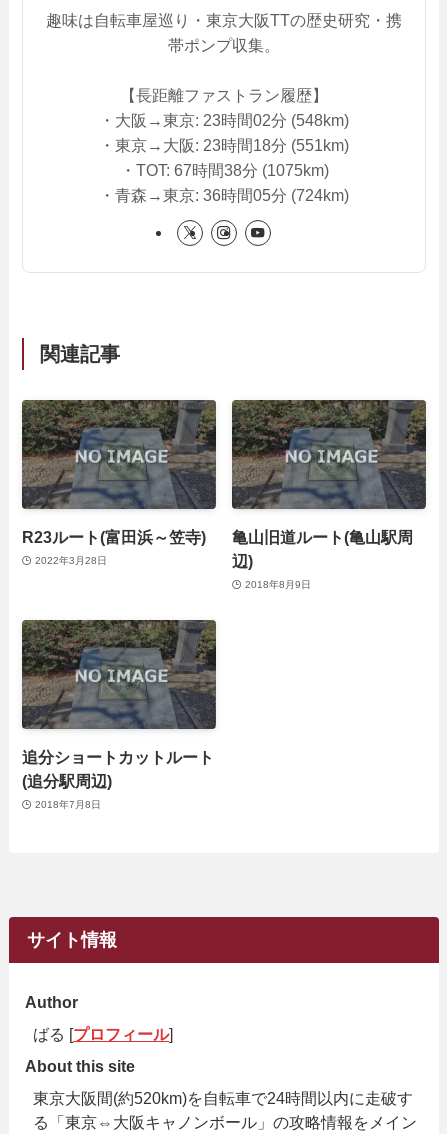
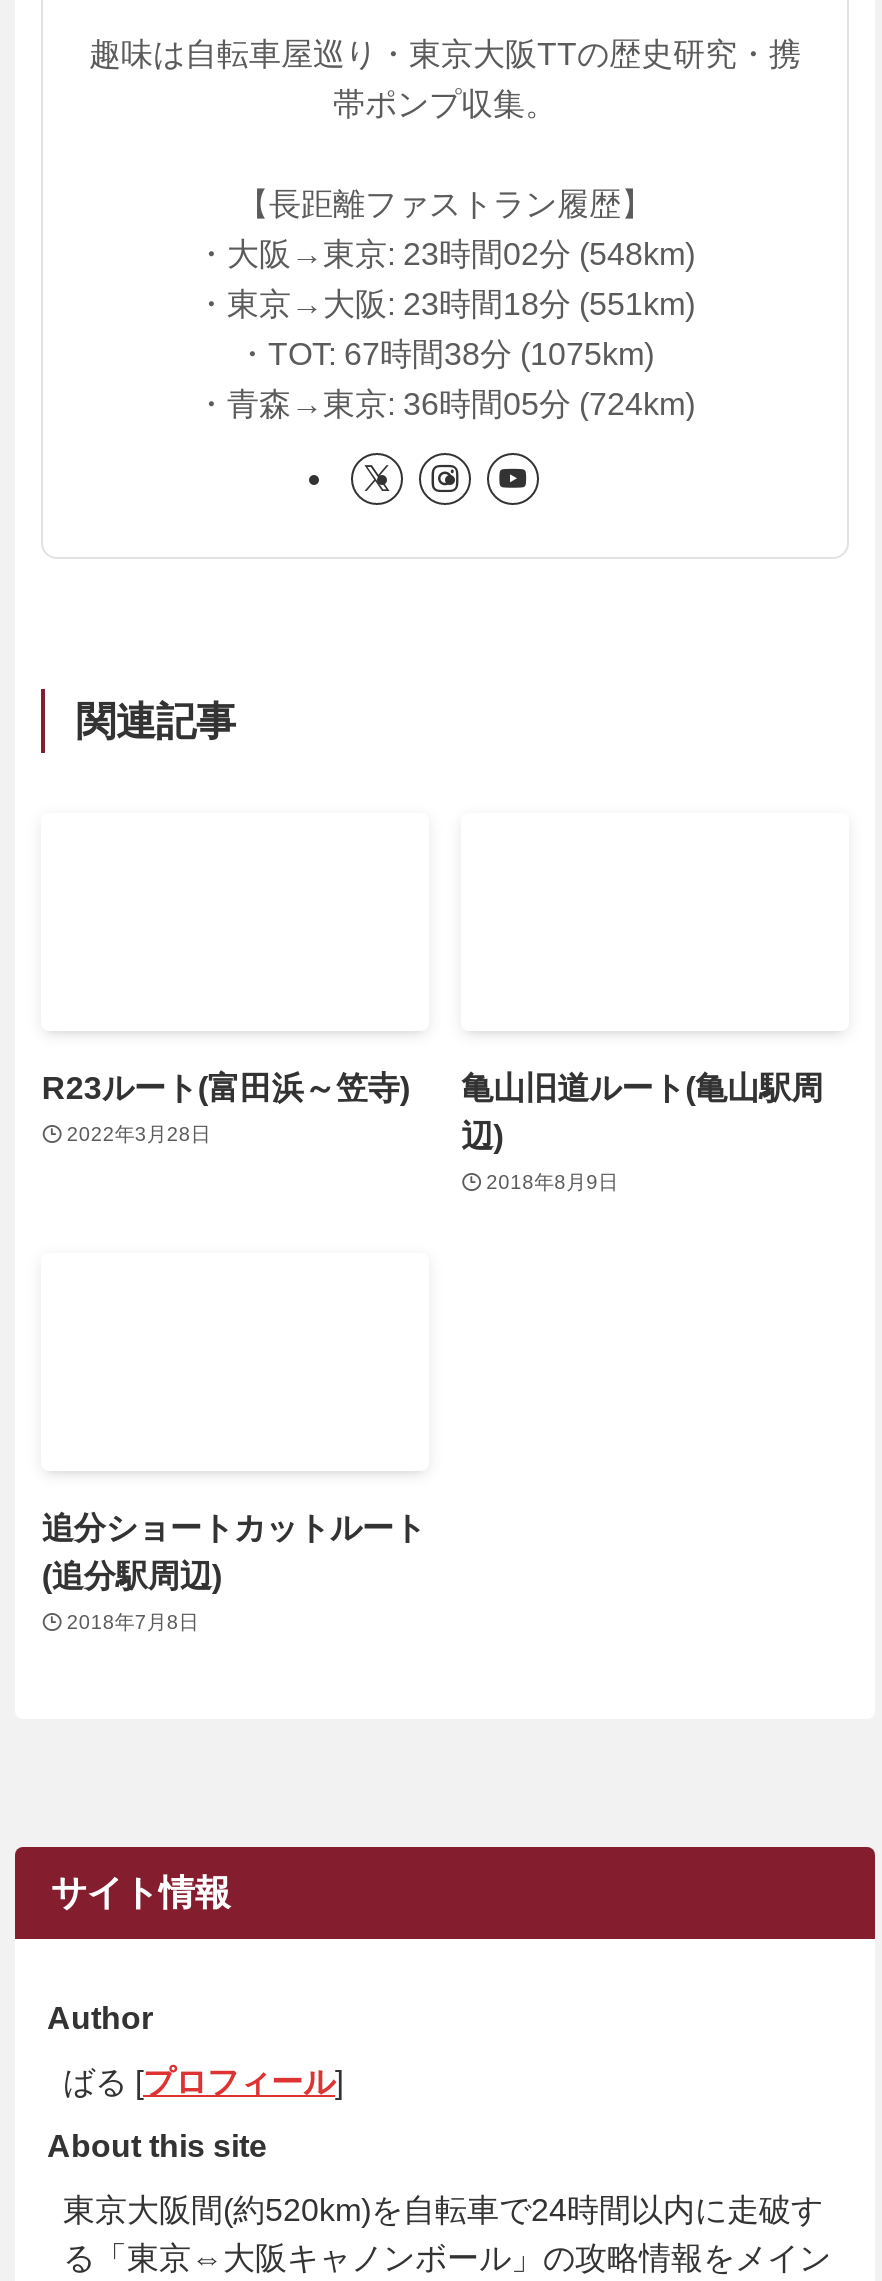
[21,399,217,510] [image] -> none
[231,399,427,510] [image] -> none
[21,619,217,730] [image] -> none

